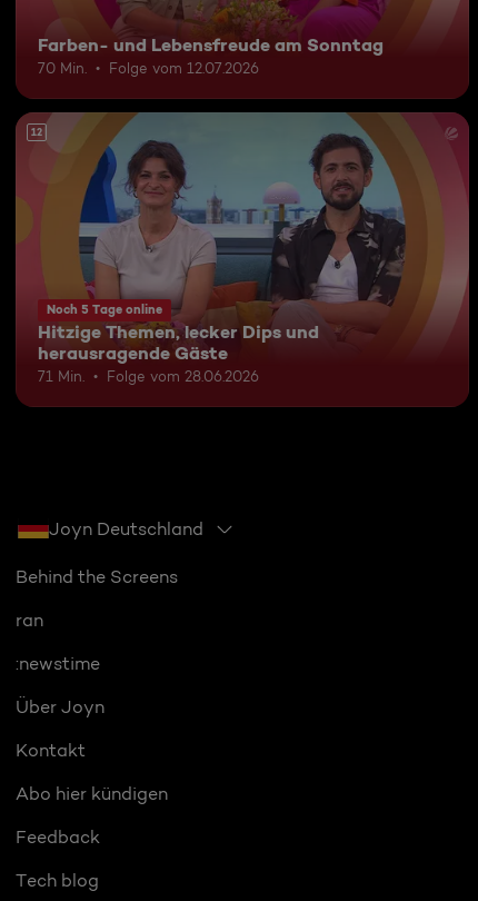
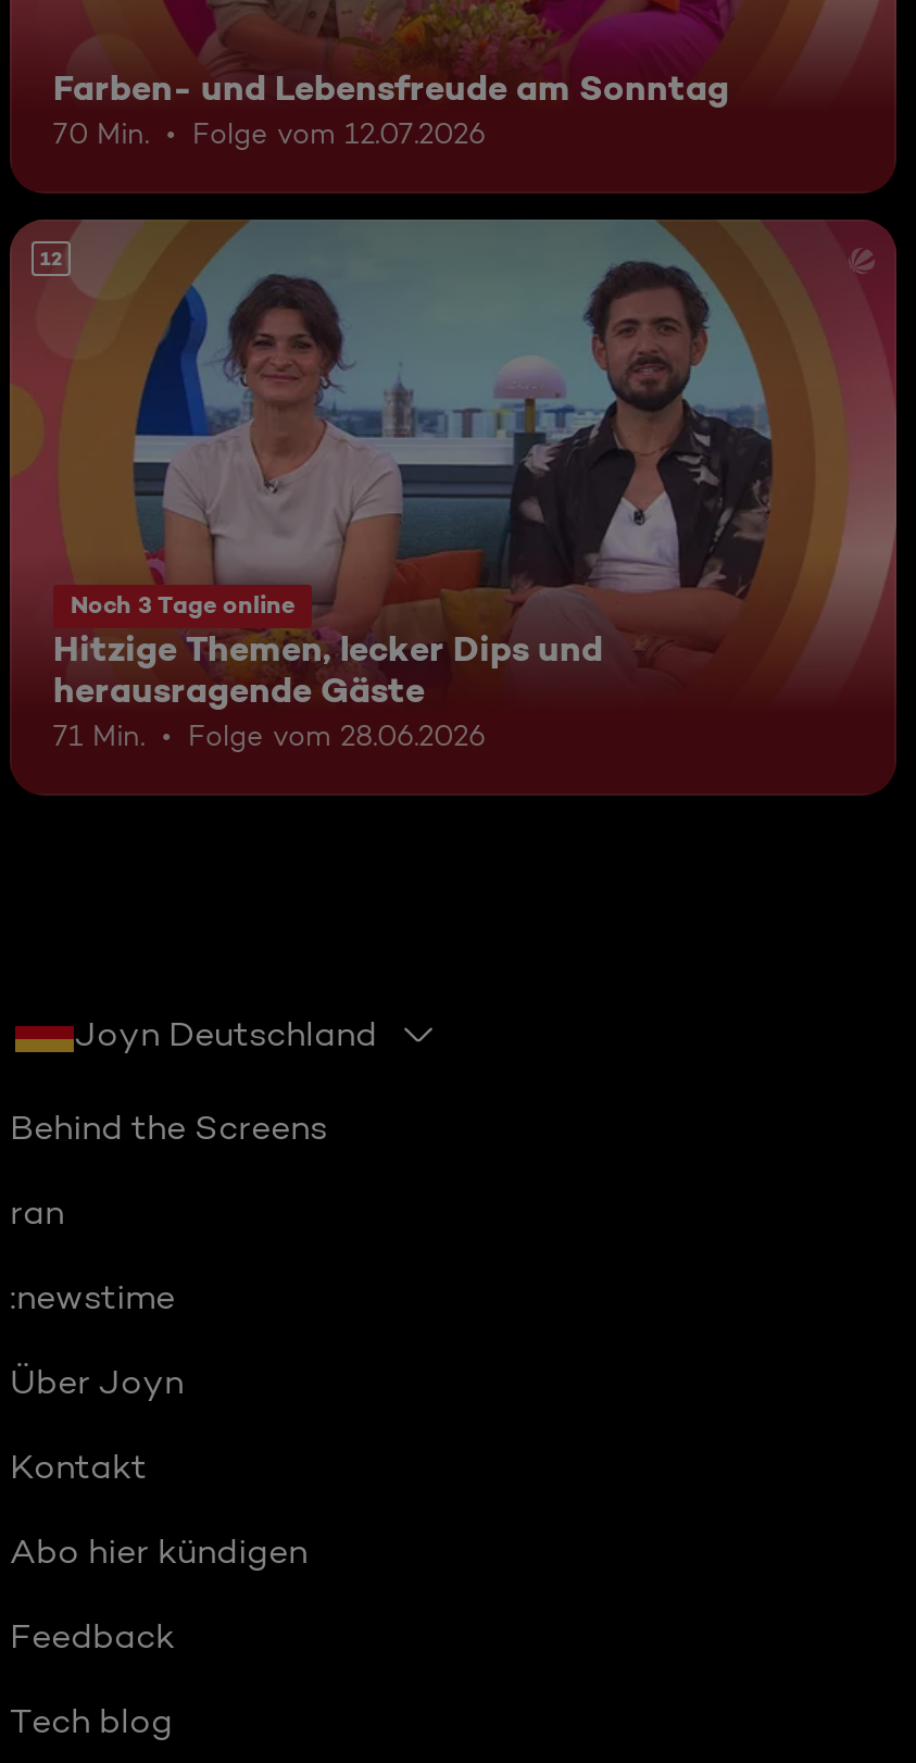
[47,302,162,317] Noch 5 Tage online -> [71,590,294,620] Noch 3 Tage online

